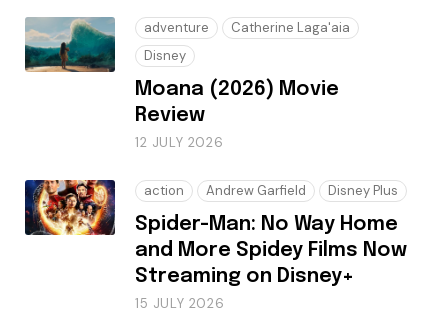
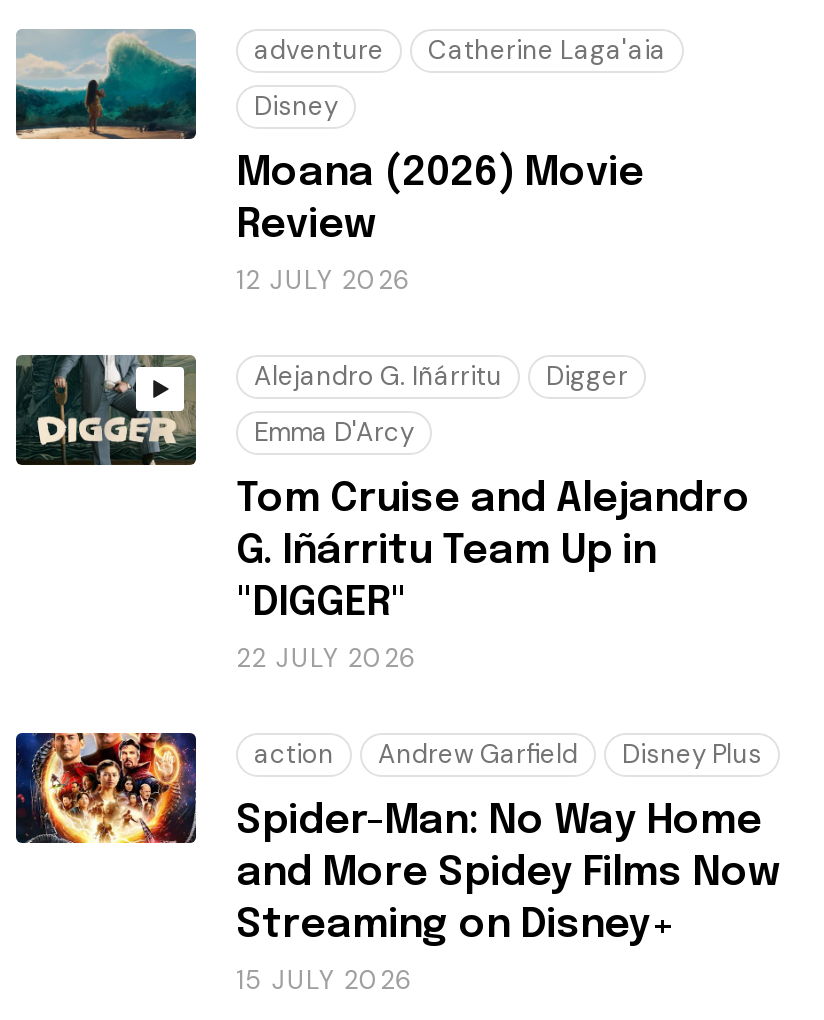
none -> [16,353,750,674] [image] | Alejandro G. Iñárritu | Digger | Emma D'Arcy | Tom Cruise and Alejandro | G. Iñárritu Team Up in | "DIGGER" | 22 JULY 2026

